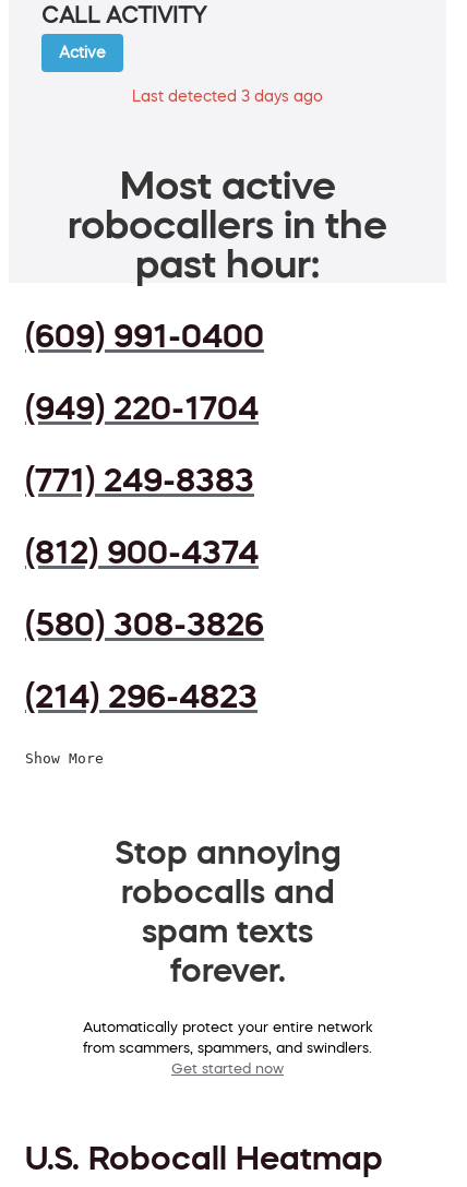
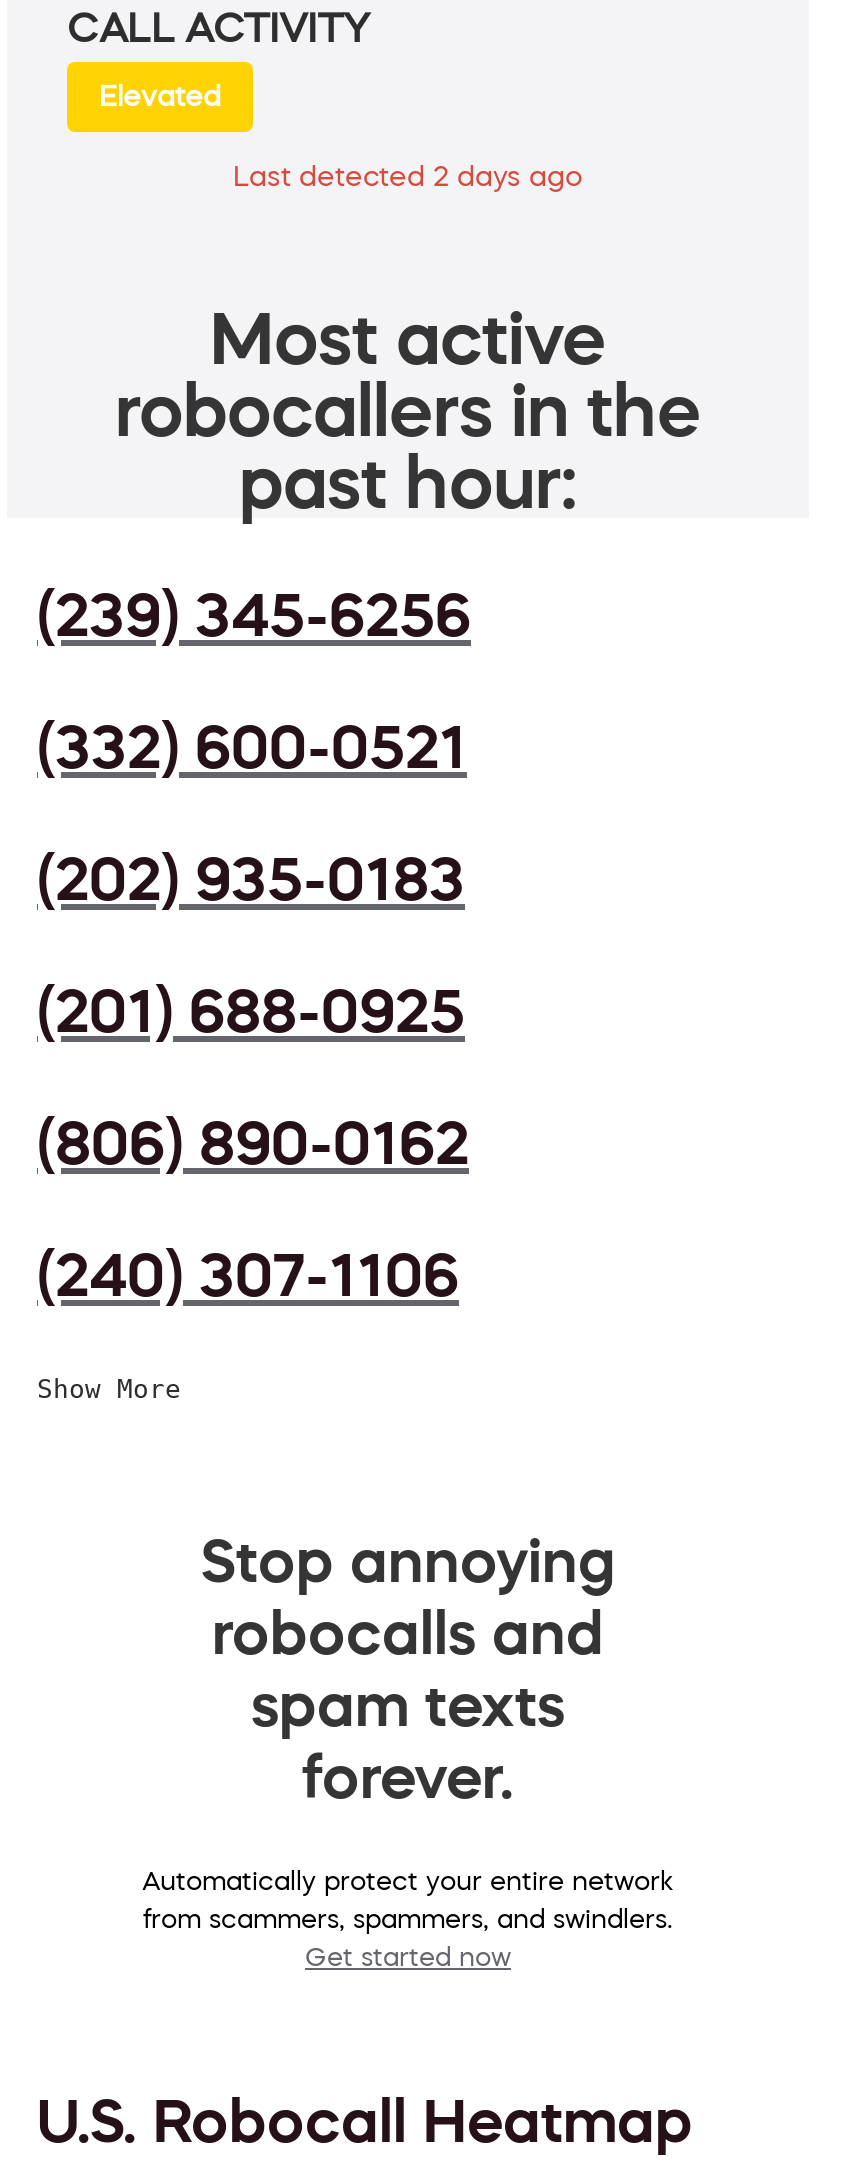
[59,45,106,60] Active -> [99,83,221,111] Elevated
[132,89,323,104] Last detected 3 days ago -> [233,163,583,191] Last detected 2 days ago
[25,319,264,352] (609) 991-0400 -> [37,585,471,645] (239) 345-6256
[25,391,259,424] (949) 220-1704 -> [37,717,467,777] (332) 600-0521
[25,463,254,496] (771) 249-8383 -> [37,849,465,909] (202) 935-0183
[25,535,259,568] (812) 900-4374 -> [37,981,465,1041] (201) 688-0925
[25,607,264,640] (580) 308-3826 -> [37,1113,469,1173] (806) 890-0162
[25,680,258,712] (214) 296-4823 -> [37,1245,459,1305] (240) 307-1106

